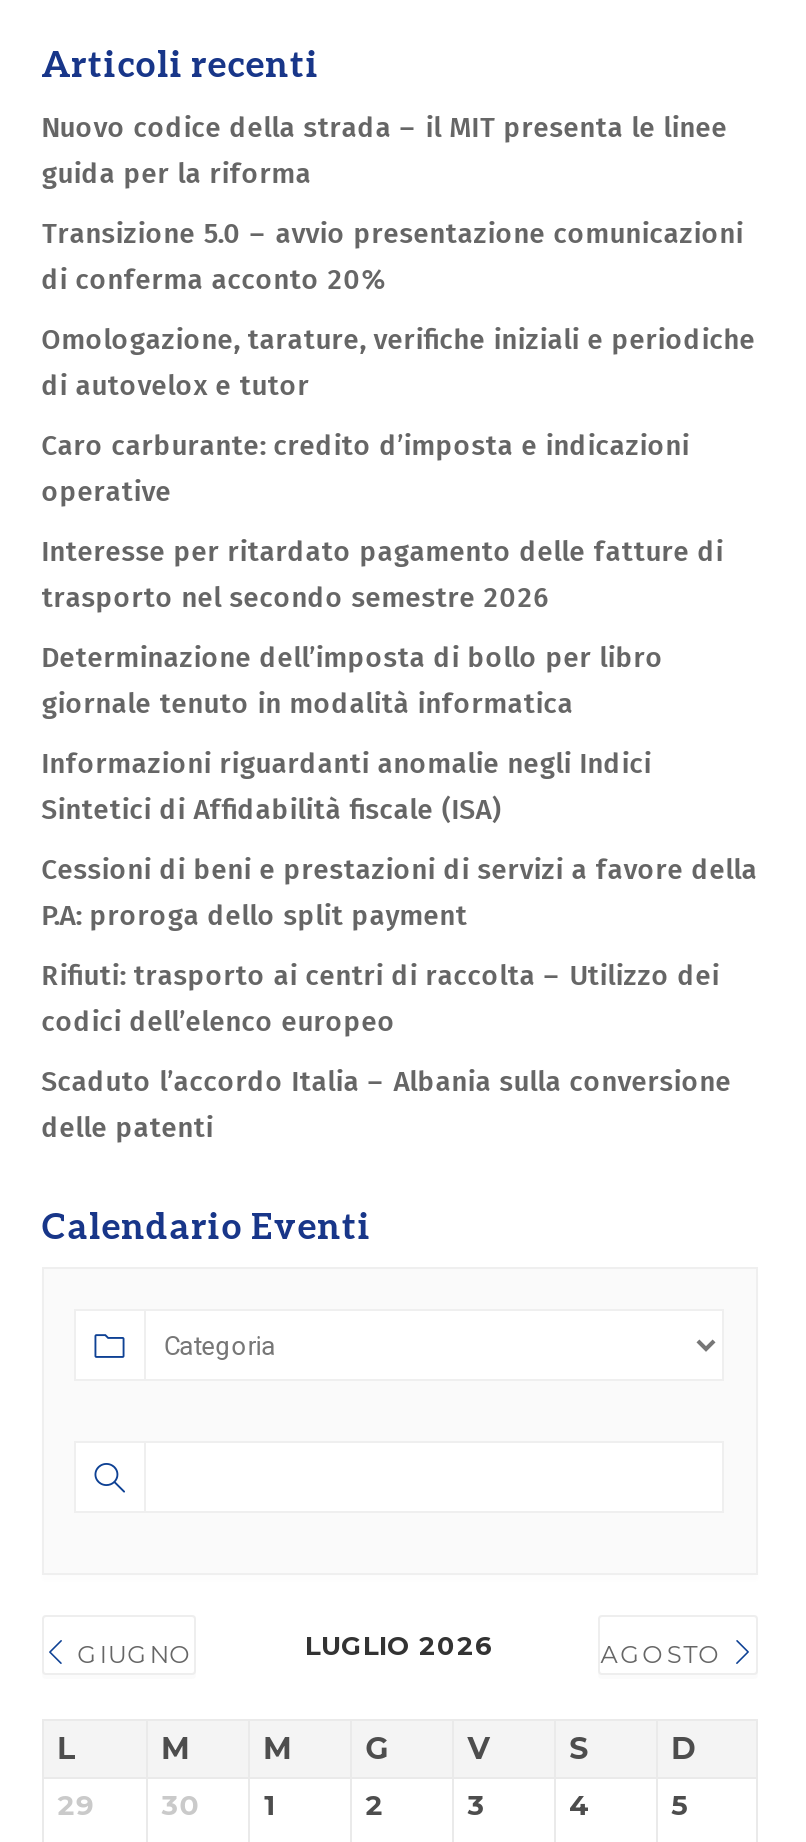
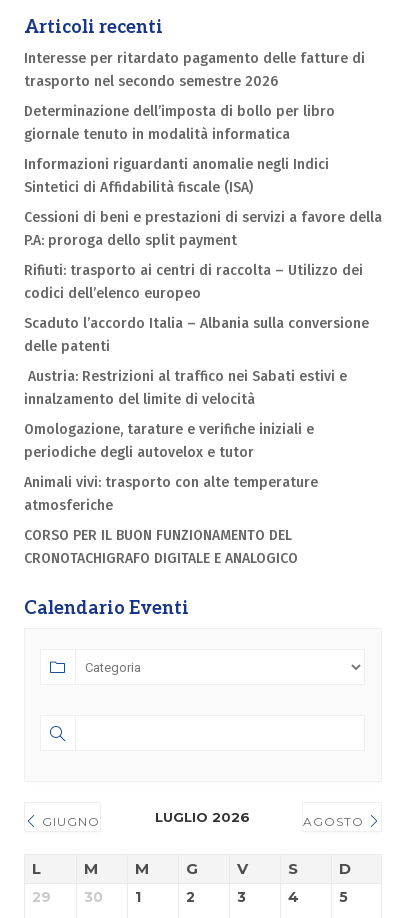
[42,111,756,509] Nuovo codice della strada – il MIT presenta le linee | guida per la riforma | Transizione 5.0 – avvio presentazione comunicazioni | di conferma acconto 20% | Omologazione, tarature, verifiche iniziali e periodiche | di autovelox e tutor | Caro carburante: credito d’imposta e indicazioni | operative -> none
moved [42,535,758,1145] -> [24,50,382,355]: Interesse per ritardato pagamento delle fatture di | trasporto nel secondo semestre 2026 | Determinazione dell’imposta di bollo per libro | ... | Scaduto l’accordo Italia – Albania sulla conversione | delle patenti
none -> [24,368,347,567] Austria: Restrizioni al traffico nei Sabati estivi e | innalzamento del limite di velocità | Omologazione, tarature e verifiche iniziali e | periodiche degli autovelox e tutor | Animali vivi: trasporto con alte temperature | atmosferiche | CORSO PER IL BUON FUNZIONAMENTO DEL | CRONOTACHIGRAFO DIGITALE E ANALOGICO

